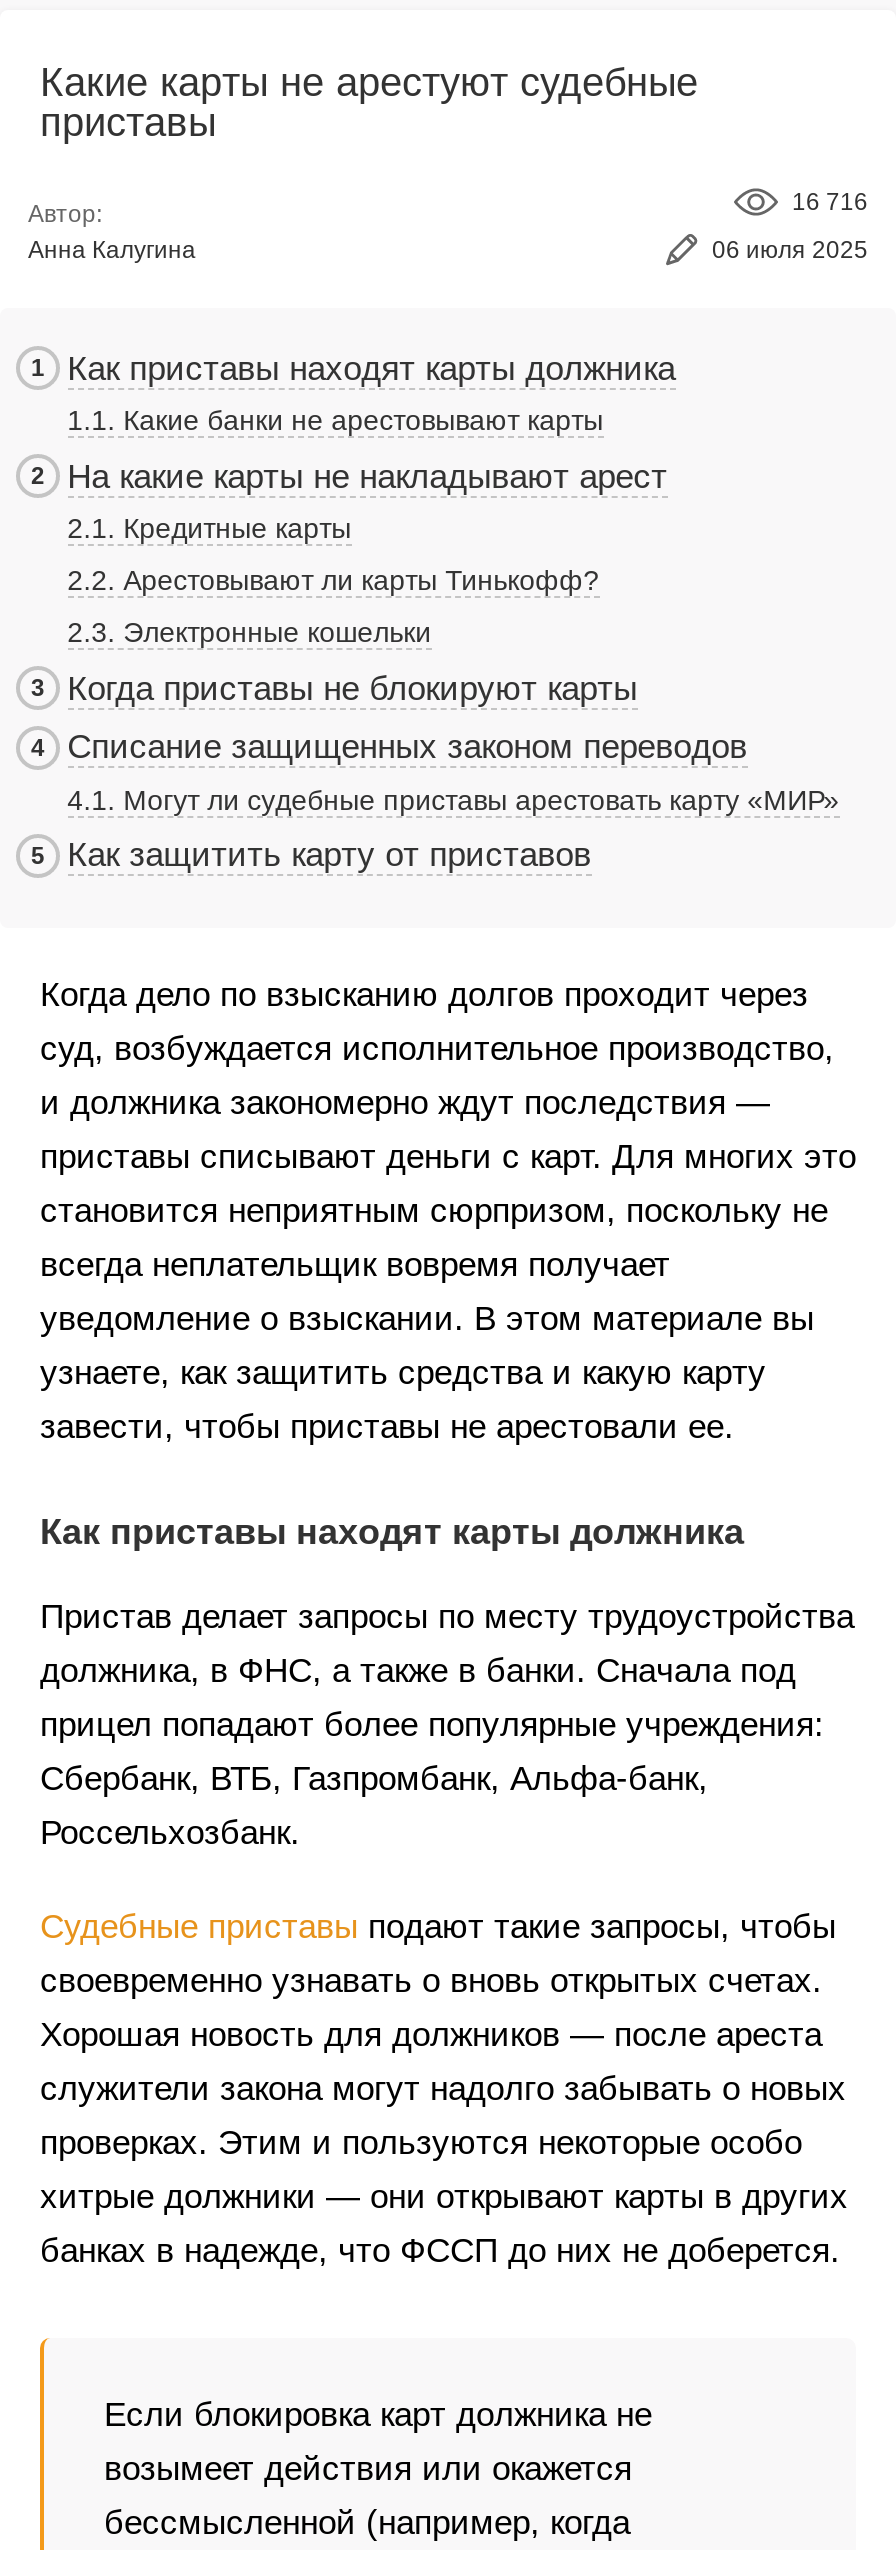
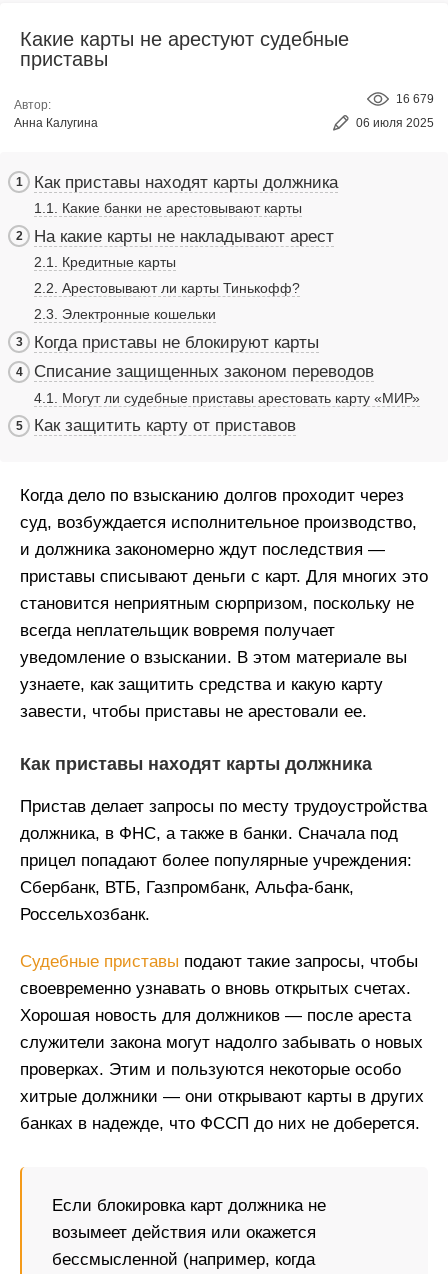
[792,188,868,216] 16 716 -> [396,92,434,106] 16 679

